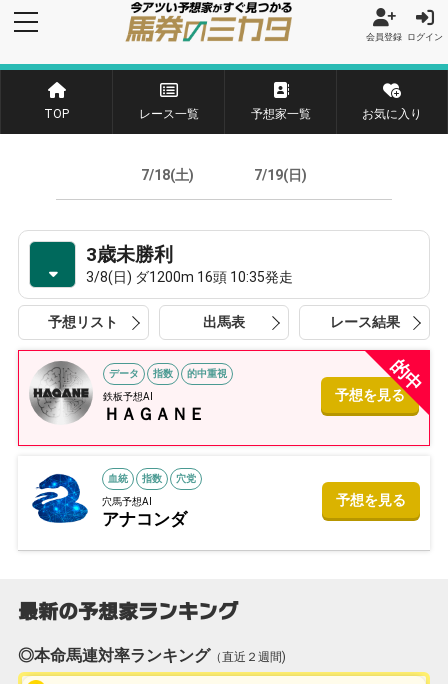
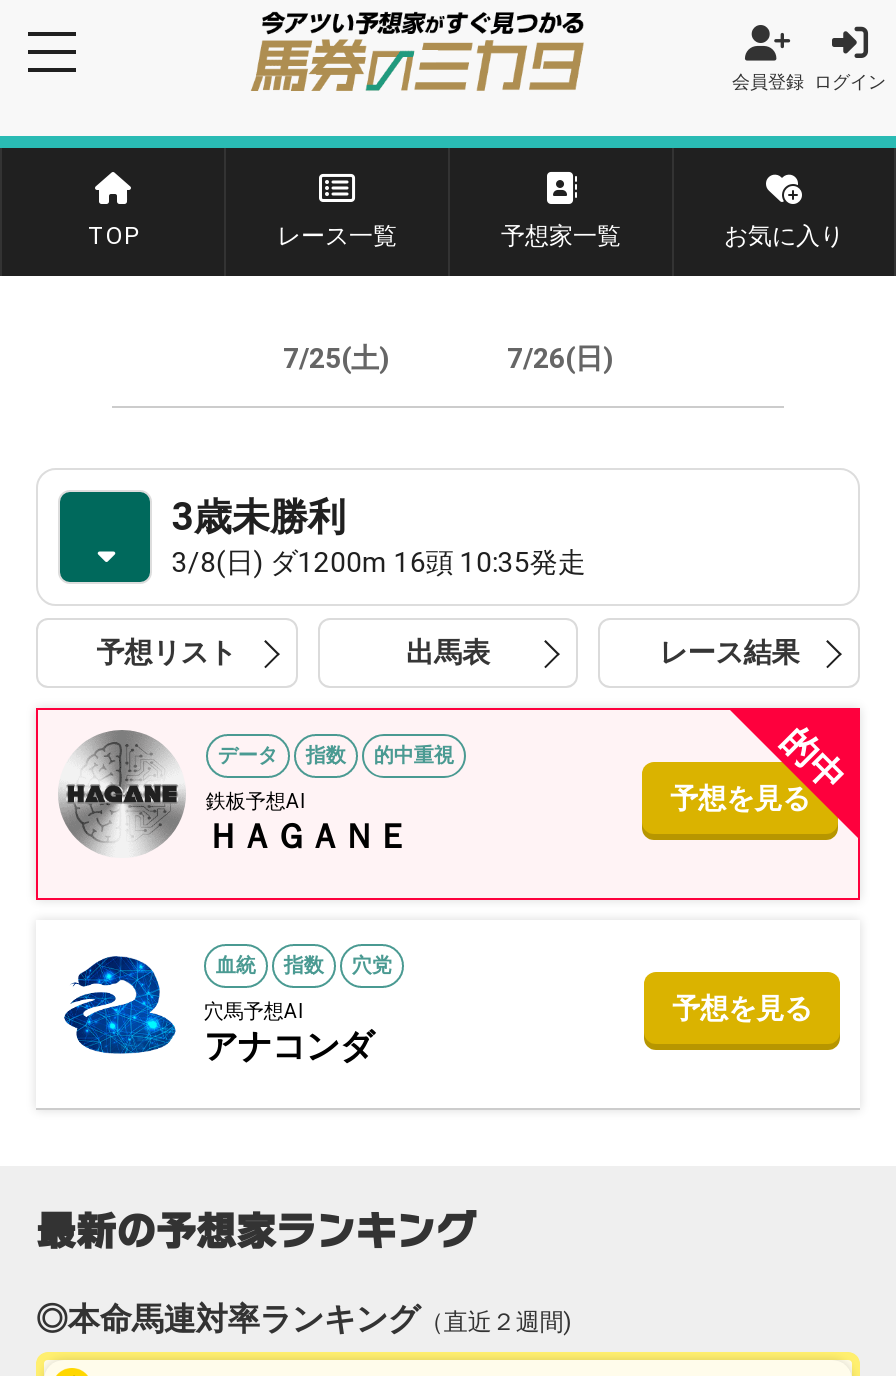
[141,167,194,183] 7/18(土) -> [283,342,389,374] 7/25(土)
[253,167,306,183] 7/19(日) -> [507,342,613,374] 7/26(日)

